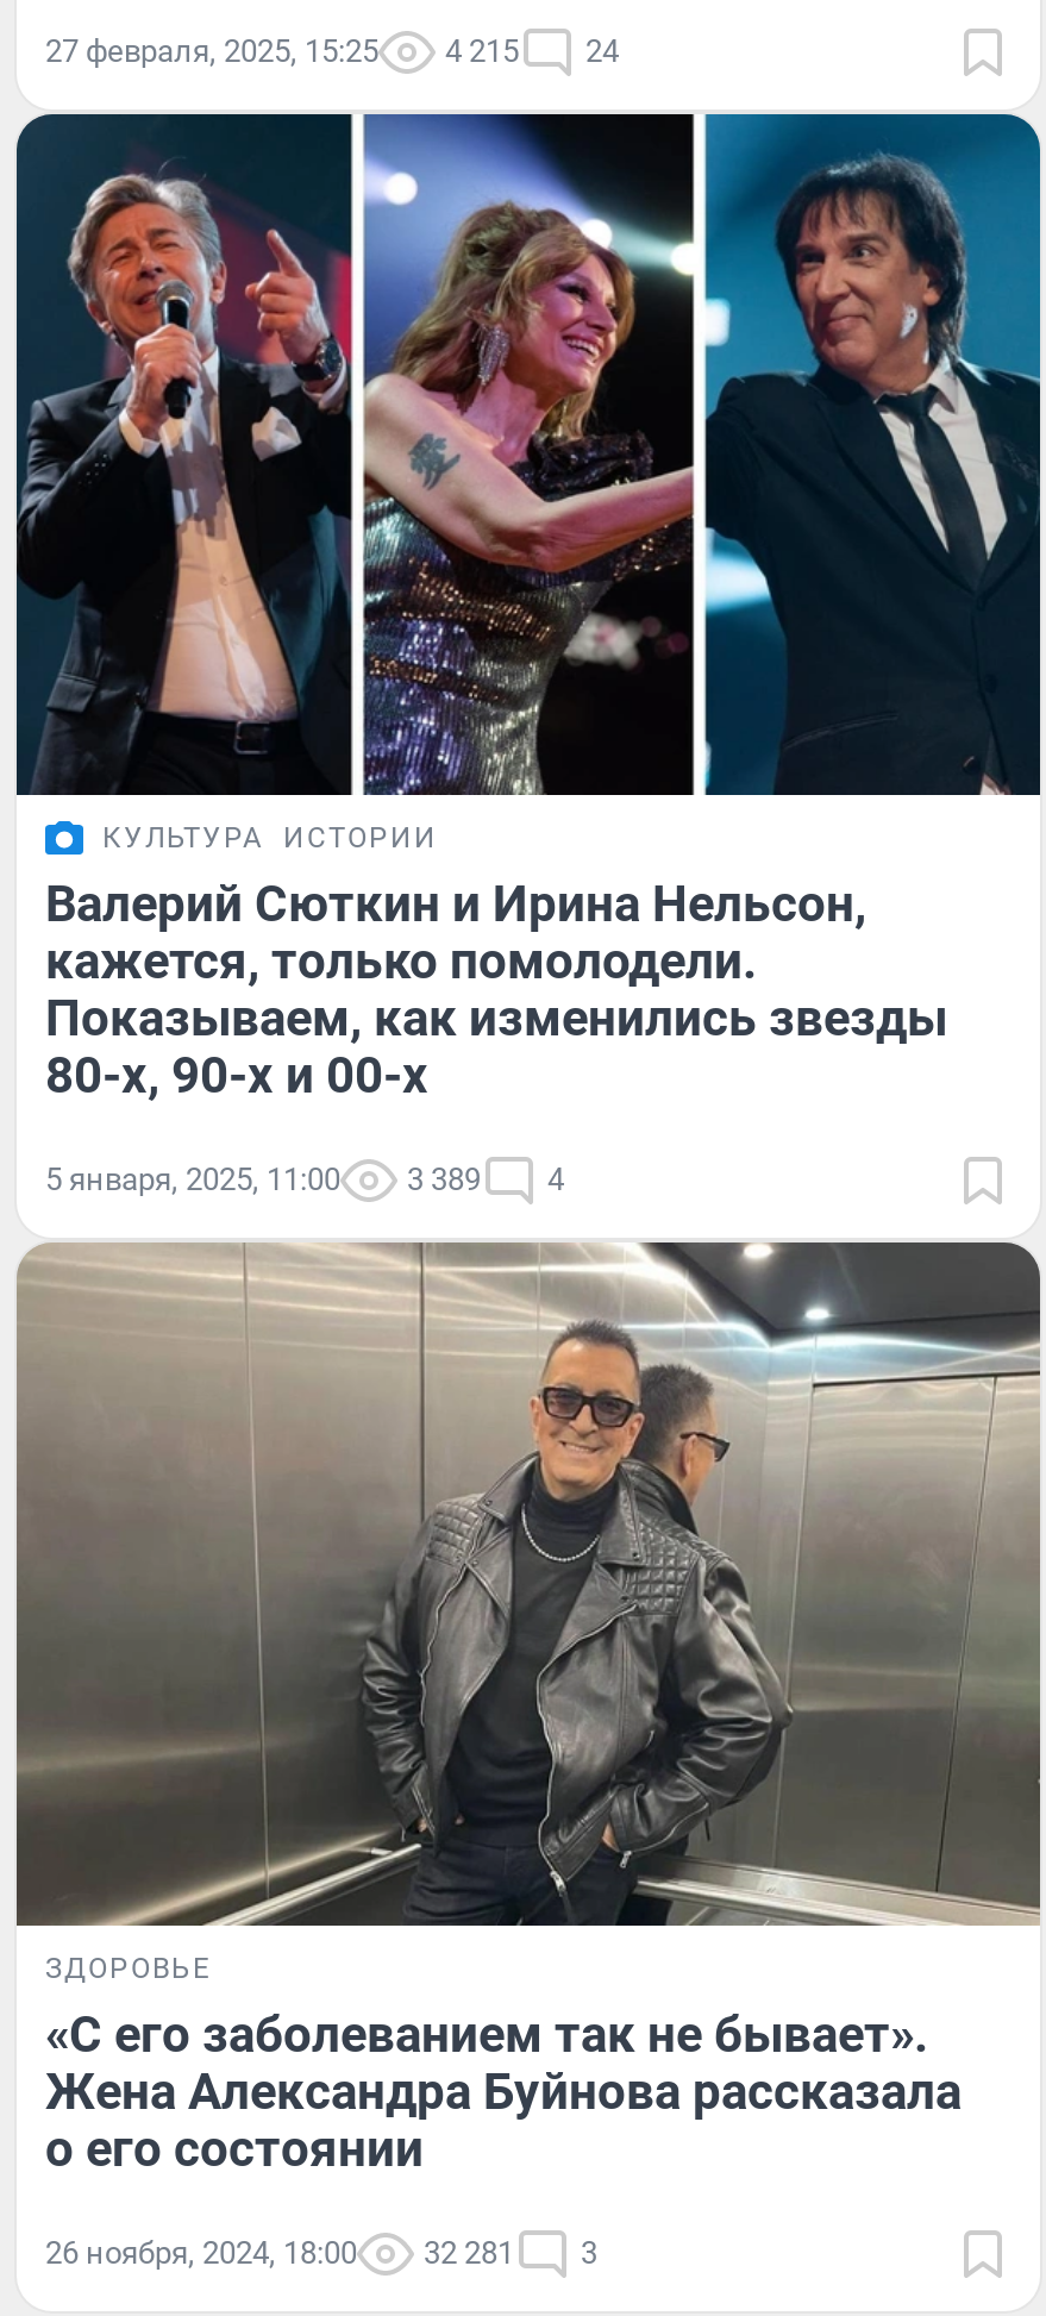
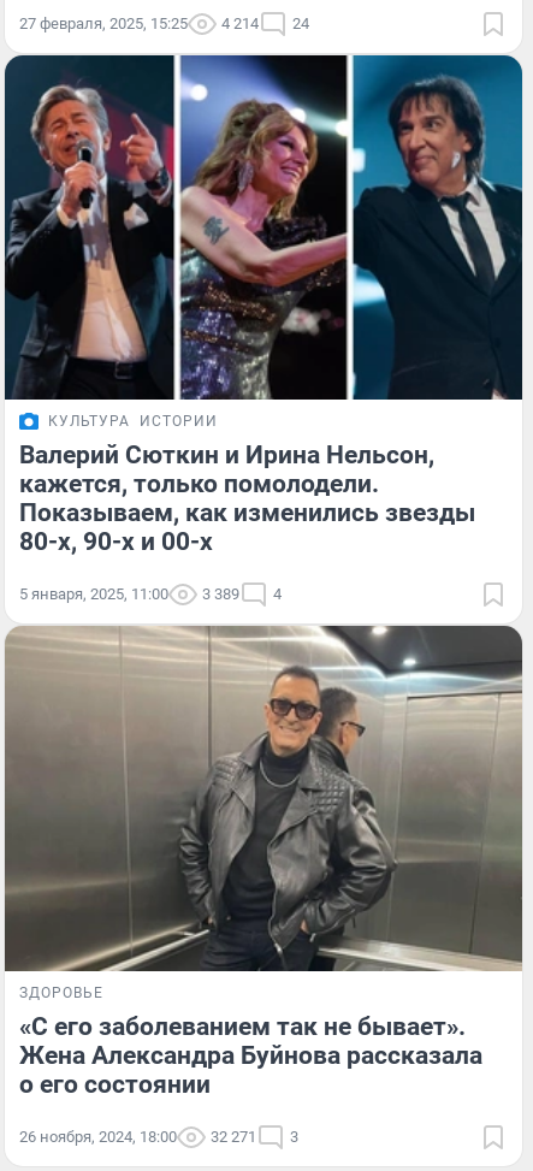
[45,33,619,68] 27 февраля, 2025, 15:25 4 215 24 -> [19,14,309,32] 27 февраля, 2025, 15:25 4 214 24
[45,2235,597,2271] 26 ноября, 2024, 18:00 32 281 3 -> [19,1128,298,1146] 26 ноября, 2024, 18:00 32 271 3

